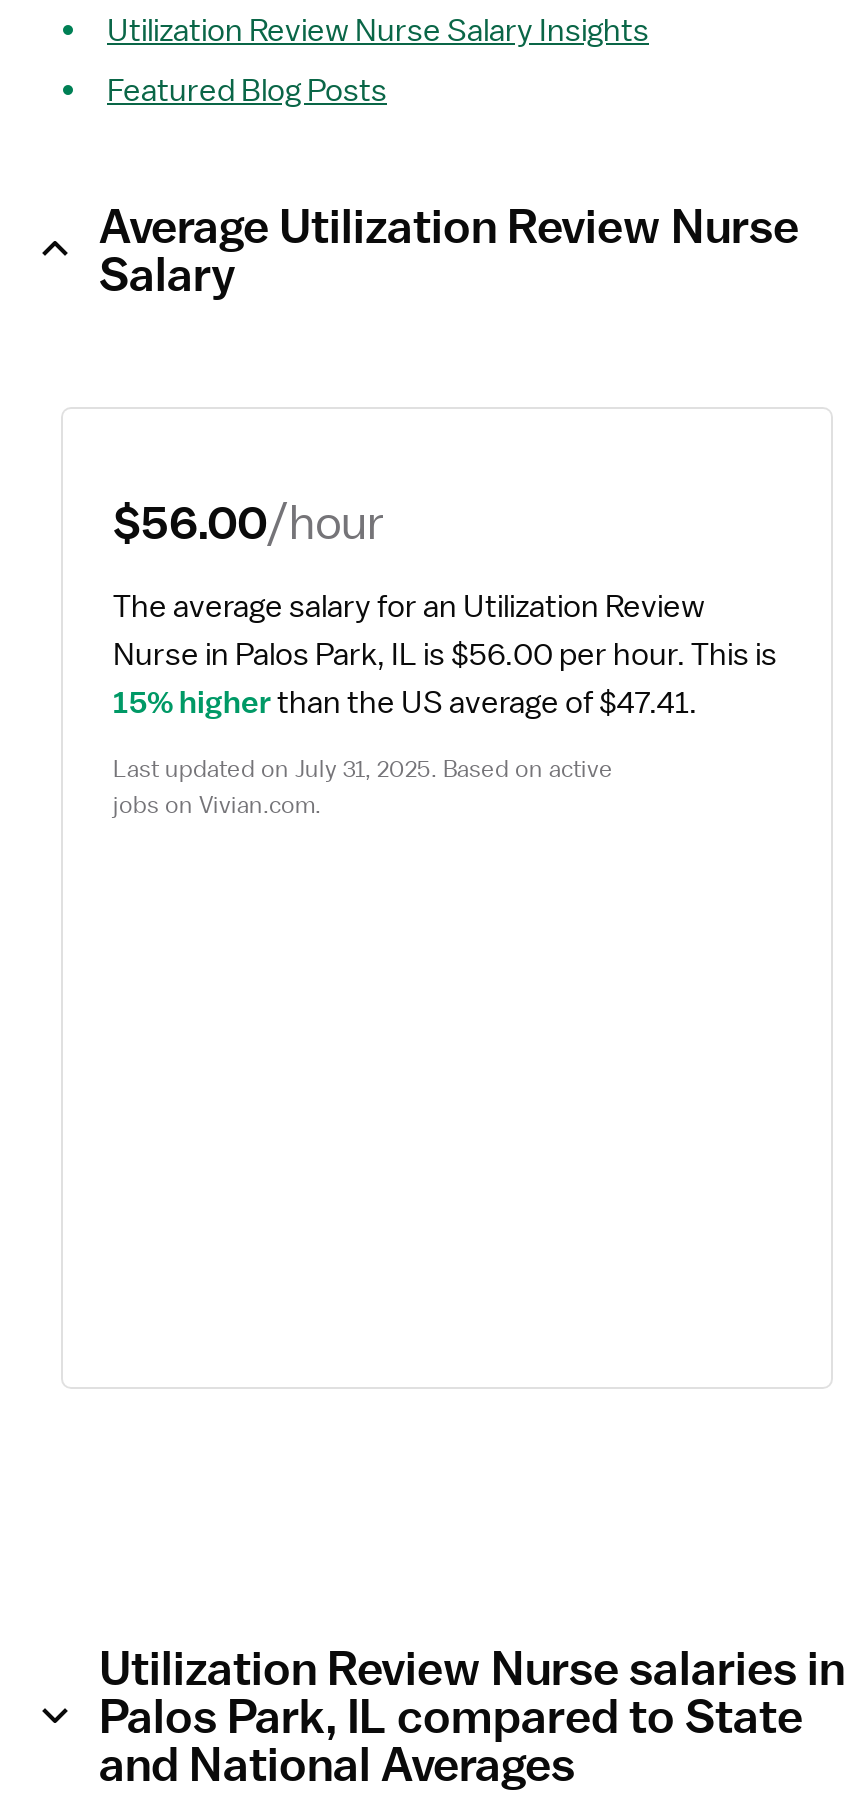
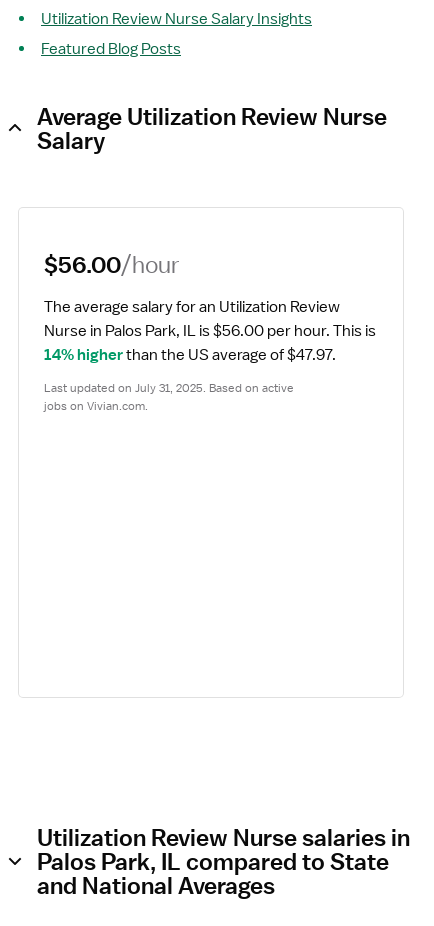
[113,683,697,723] 15% higher than the US average of $47.41. -> [44,345,336,365] 14% higher than the US average of $47.97.

